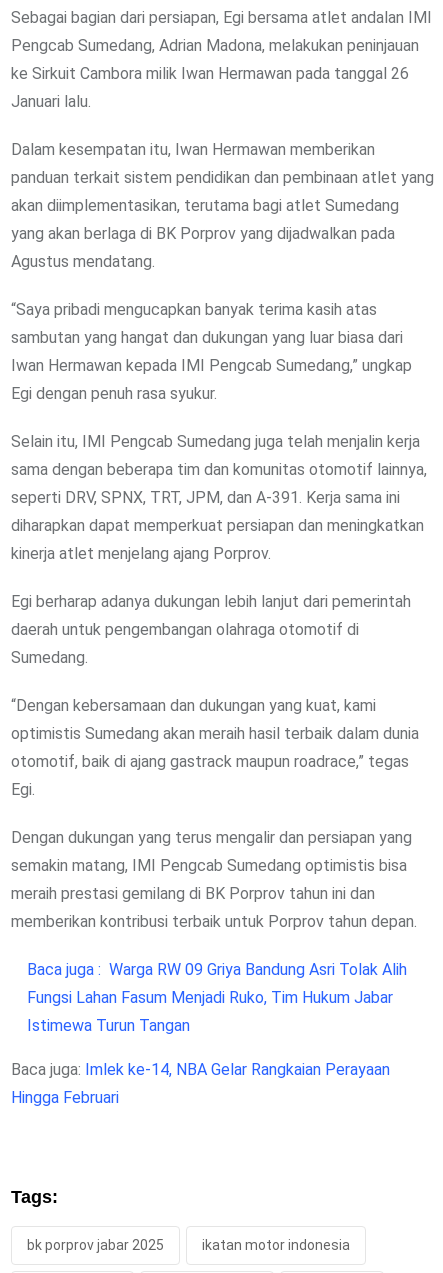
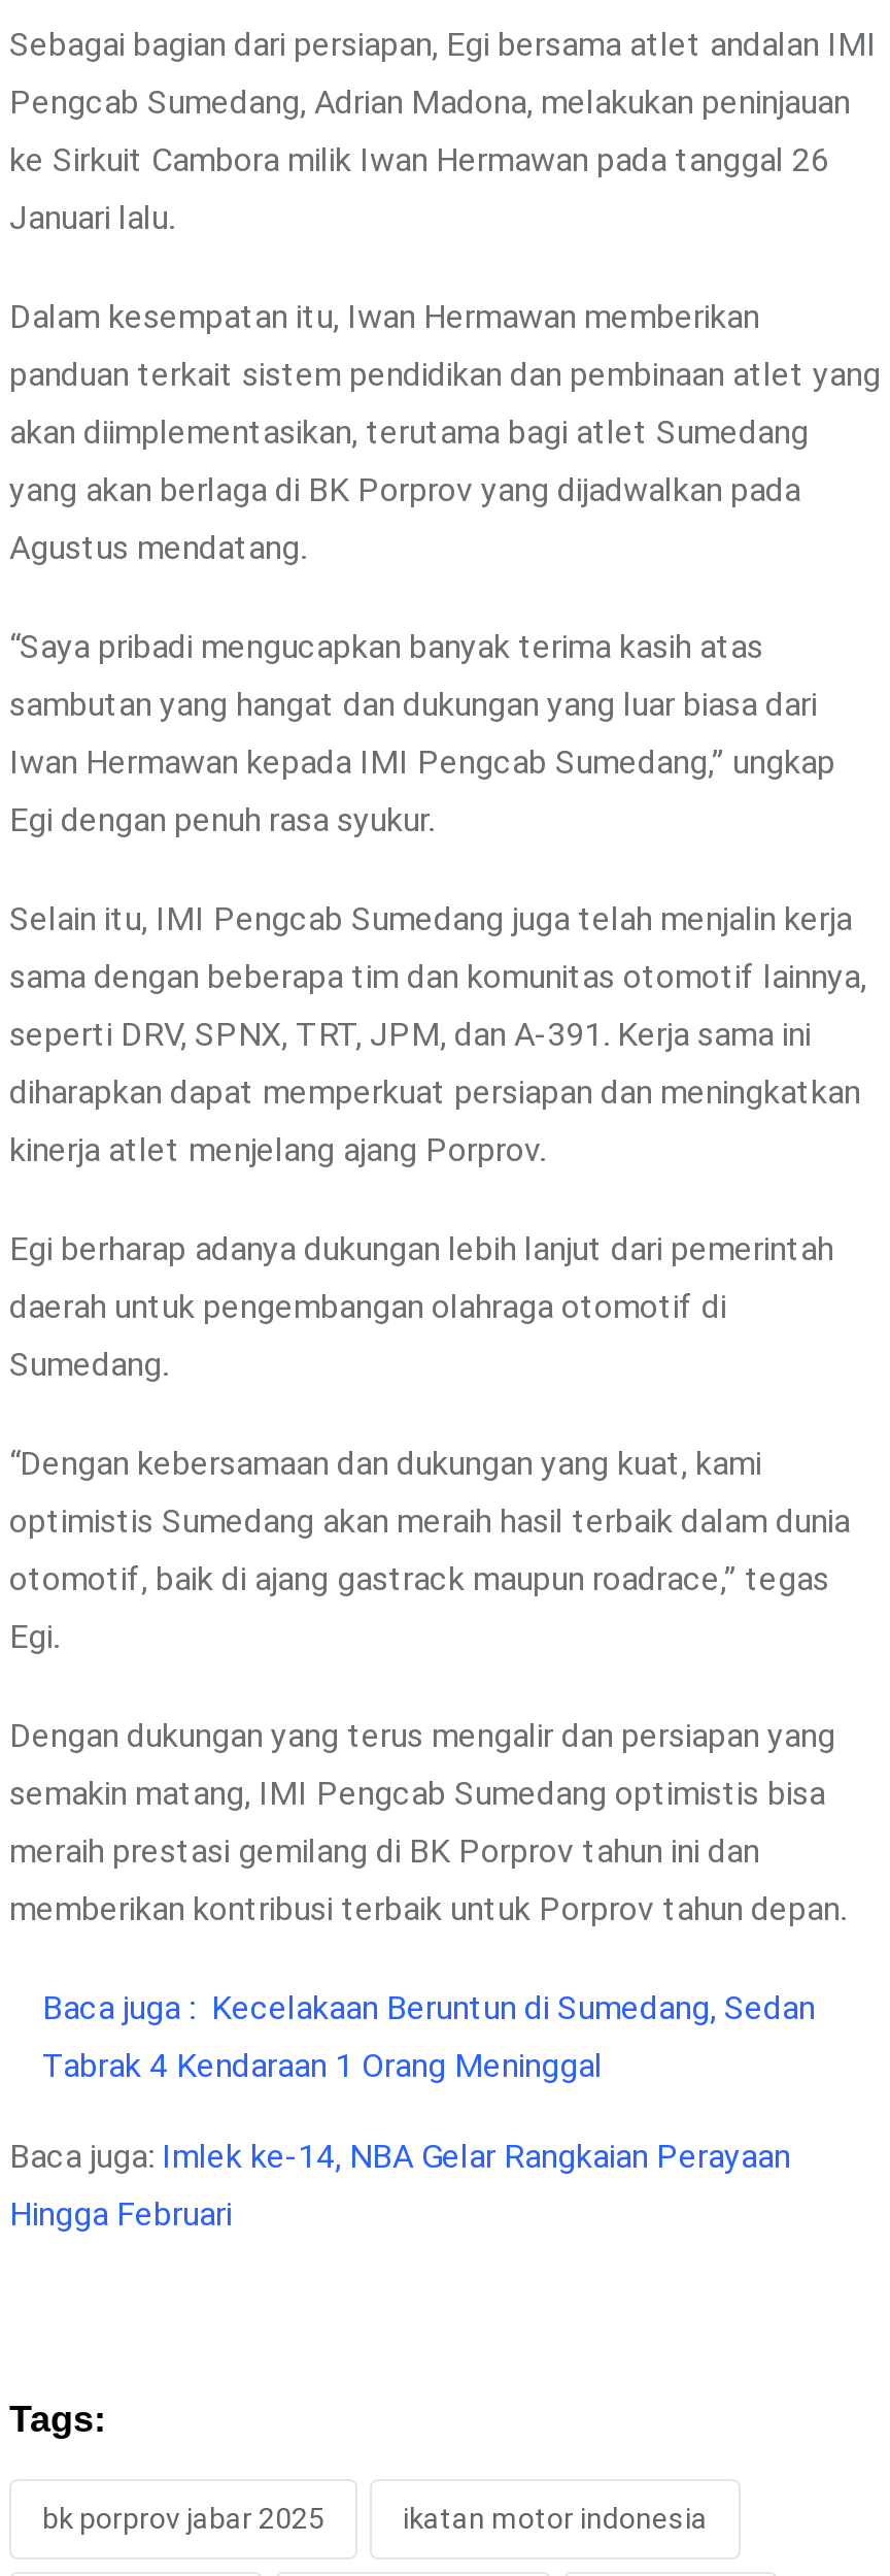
[27,960,407,1035] Baca juga : Warga RW 09 Griya Bandung Asri Tolak Alih | Fungsi Lahan Fasum Menjadi Ruko, Tim Hukum Jabar | Istimewa Turun Tangan -> [42,1989,815,2086] Baca juga : Kecelakaan Beruntun di Sumedang, Sedan | Tabrak 4 Kendaraan 1 Orang Meninggal

